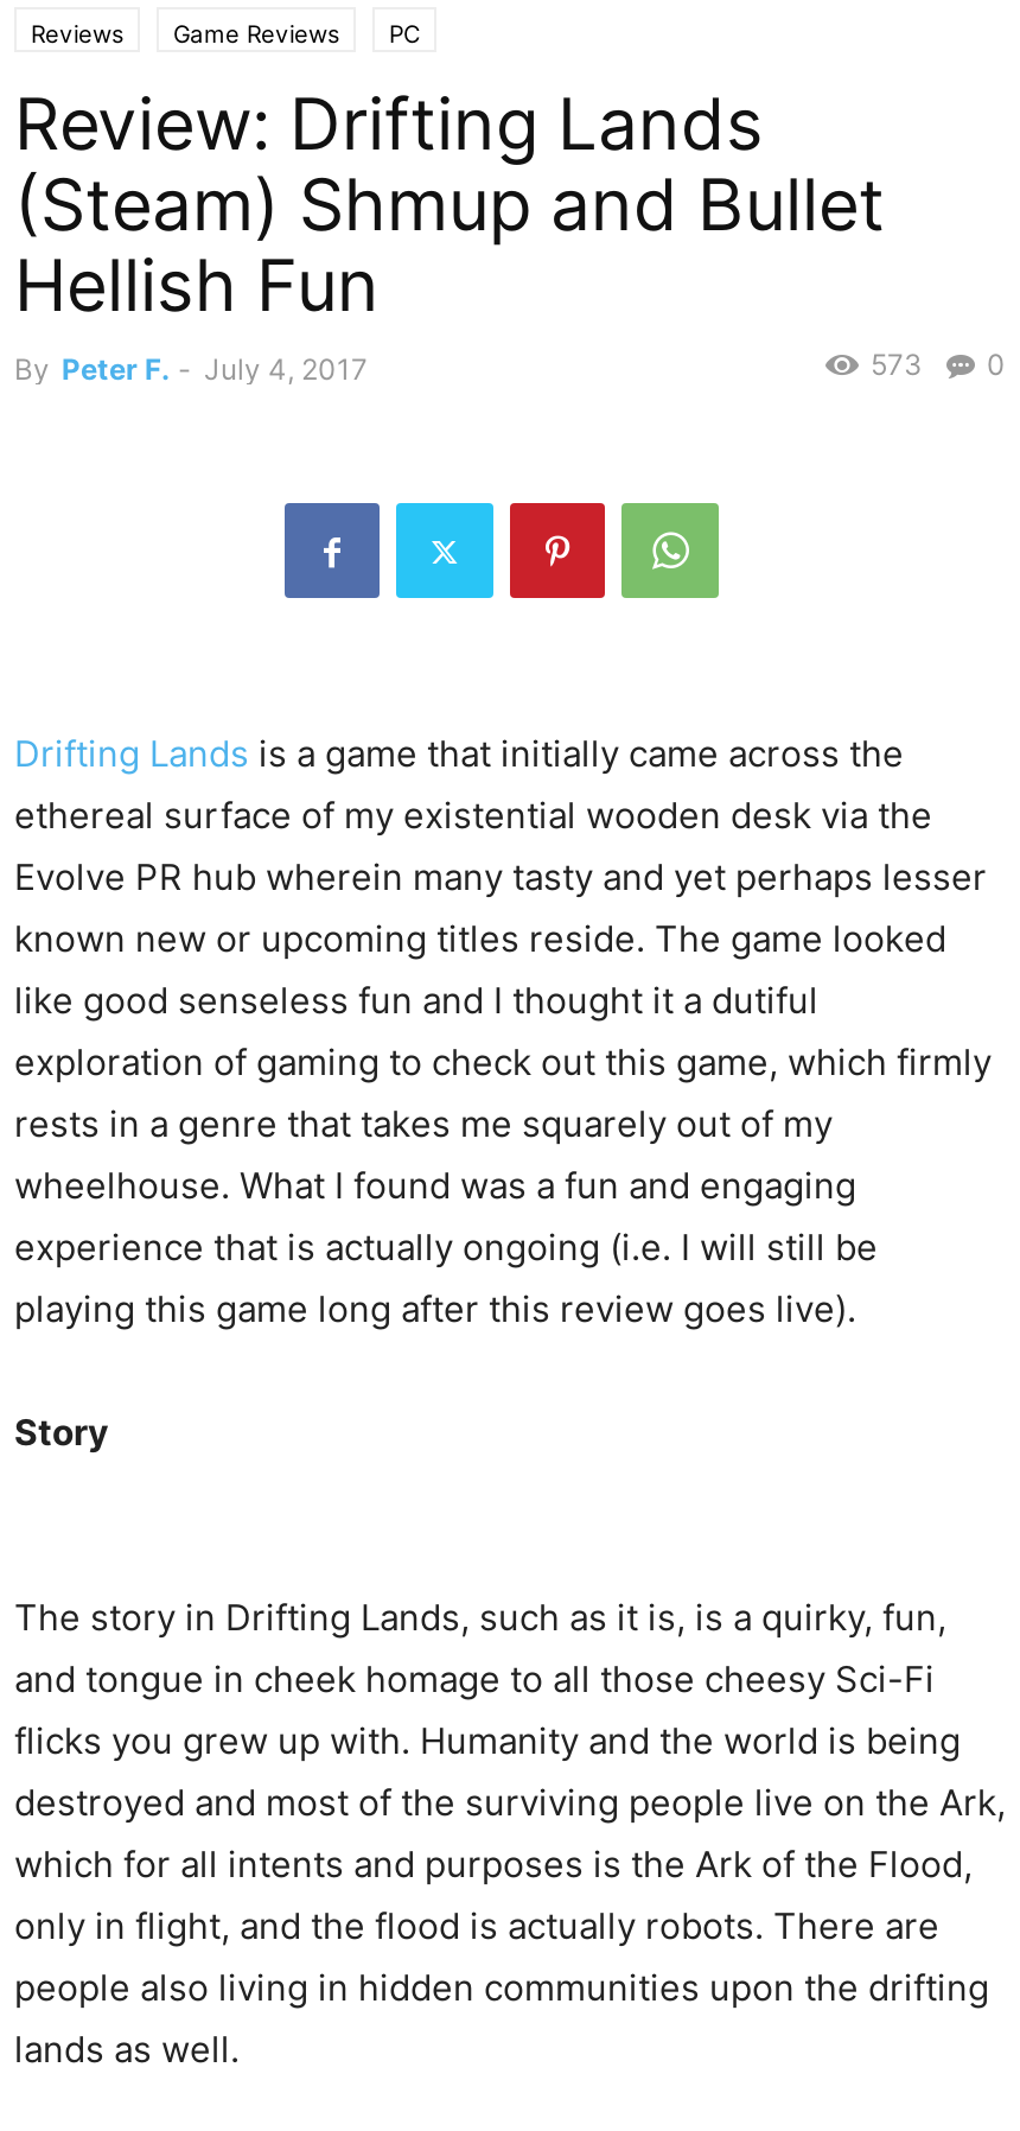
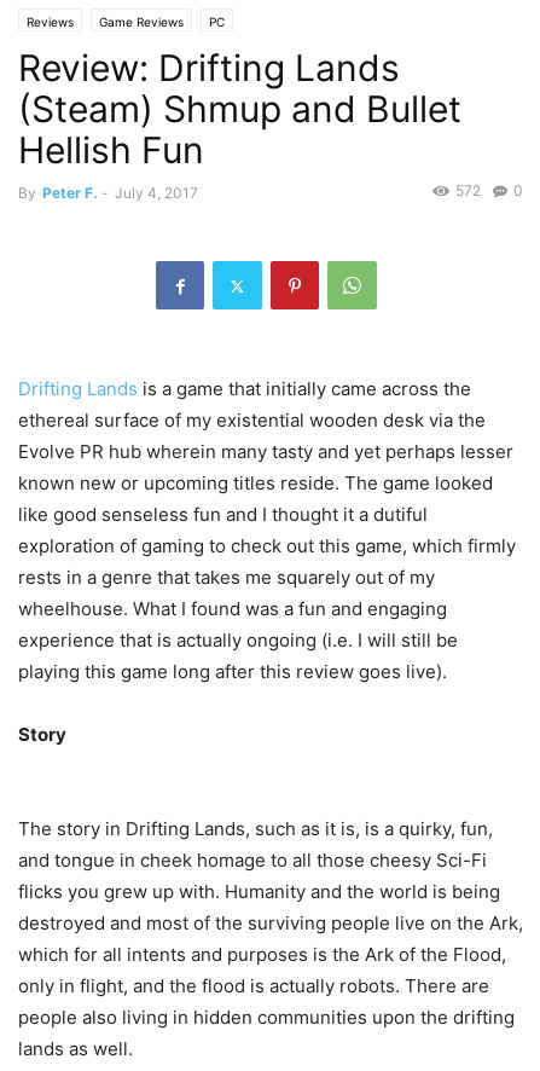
[871,346,1006,382] 573 0 -> [455,181,523,199] 572 0

